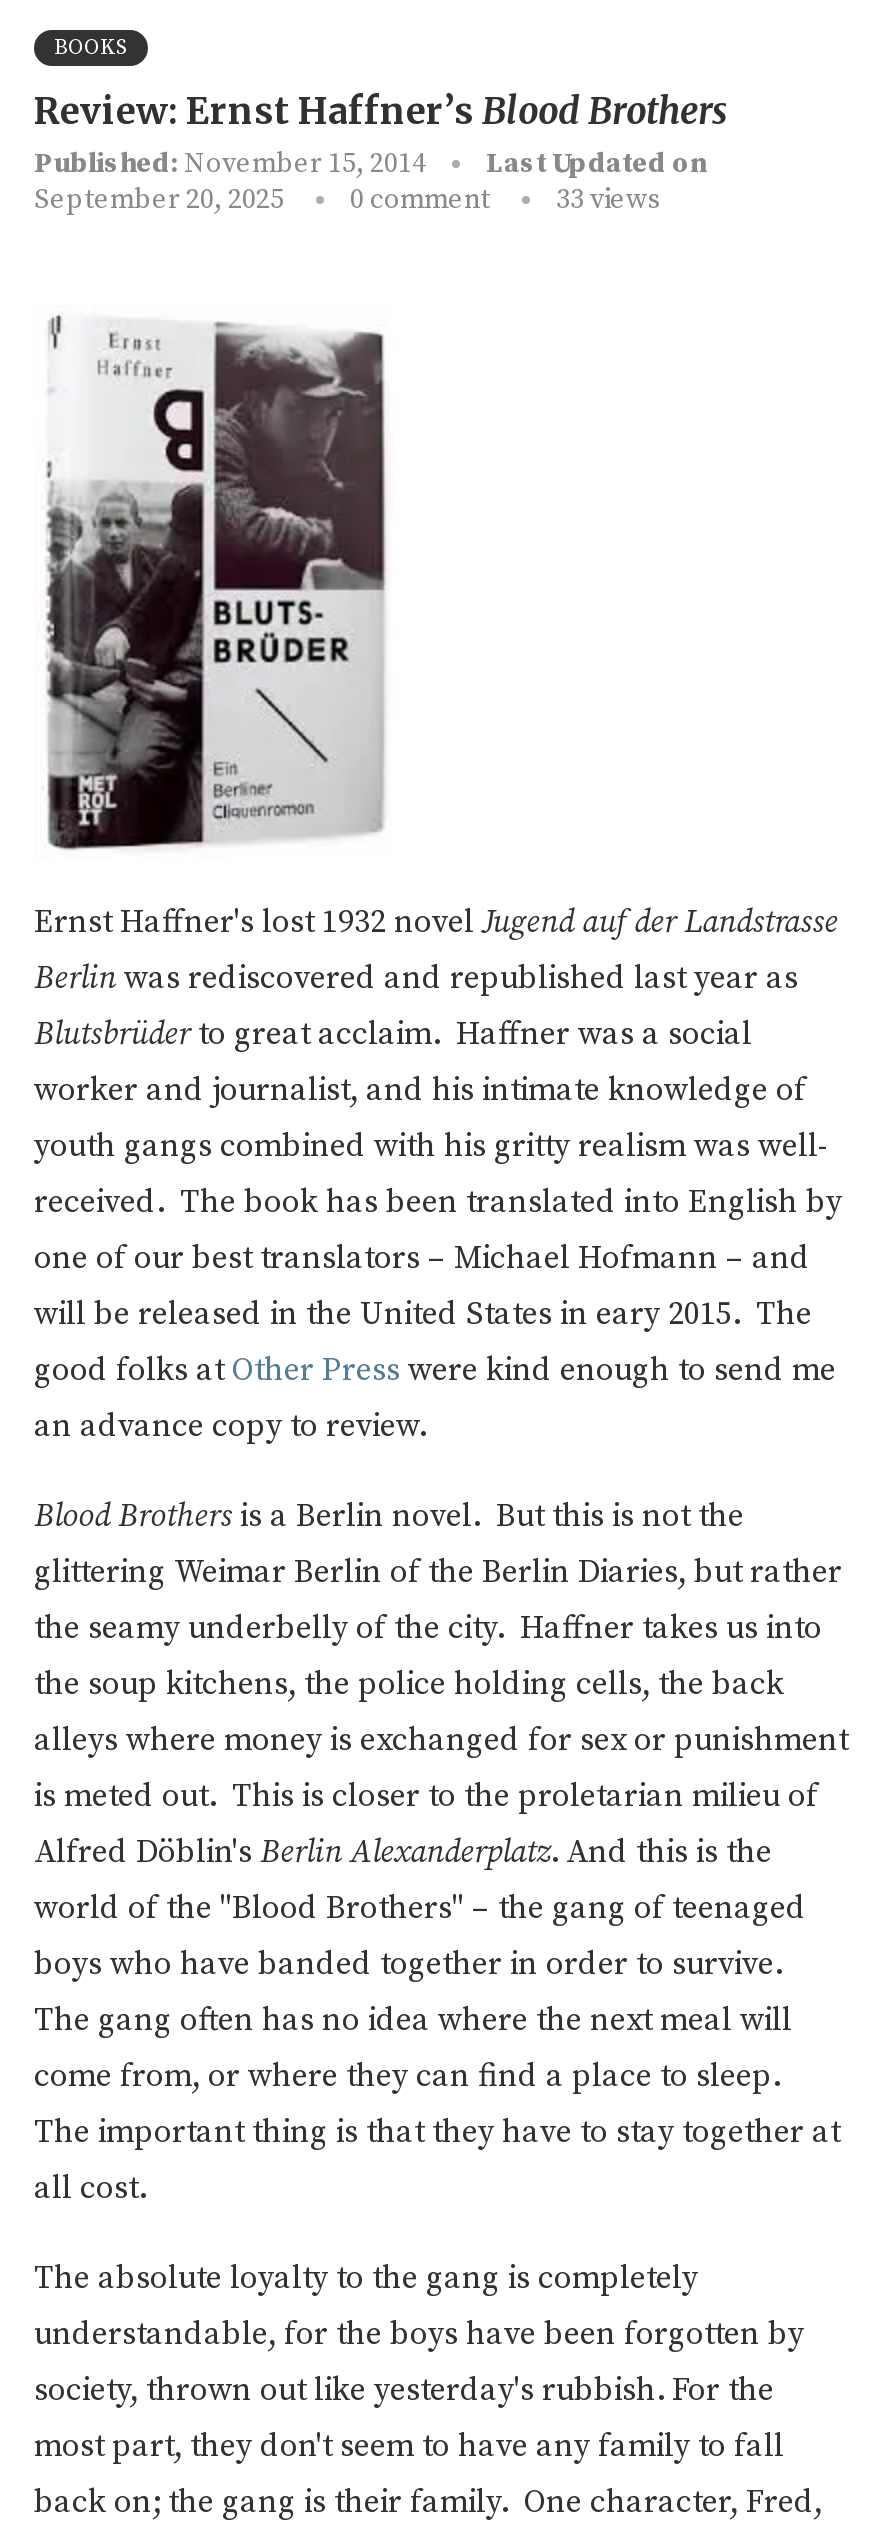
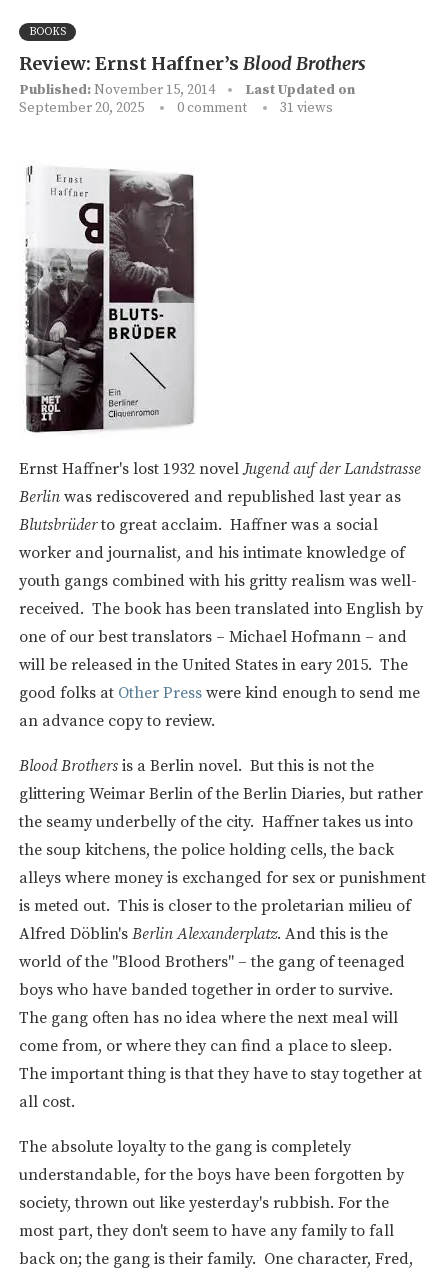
[34,182,662,218] September 20, 2025 0 comment 33 views -> [19,99,333,117] September 20, 2025 0 comment 31 views

